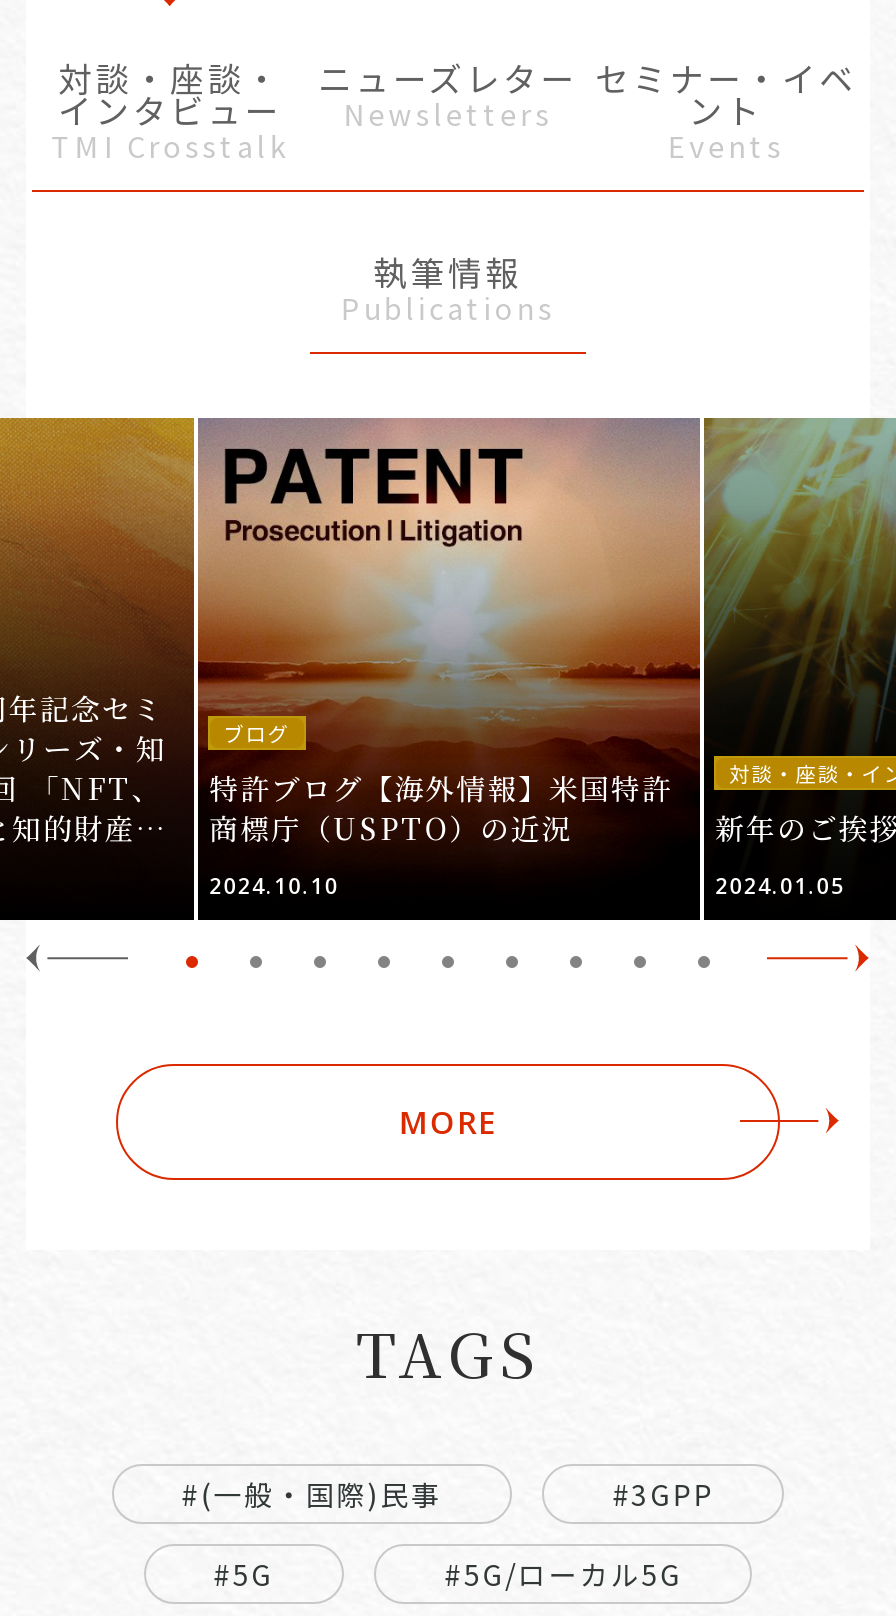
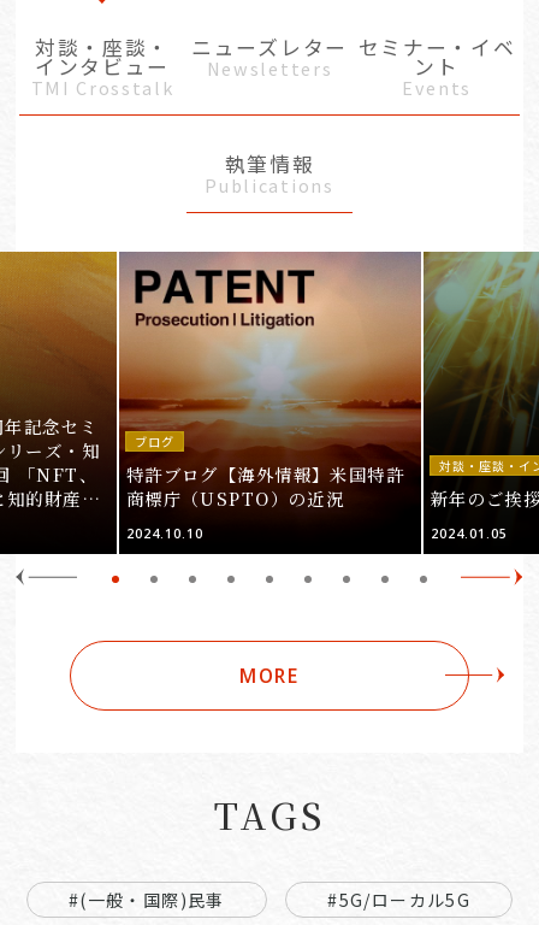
[213,1474,714,1594] #3GPP | #5G -> none

